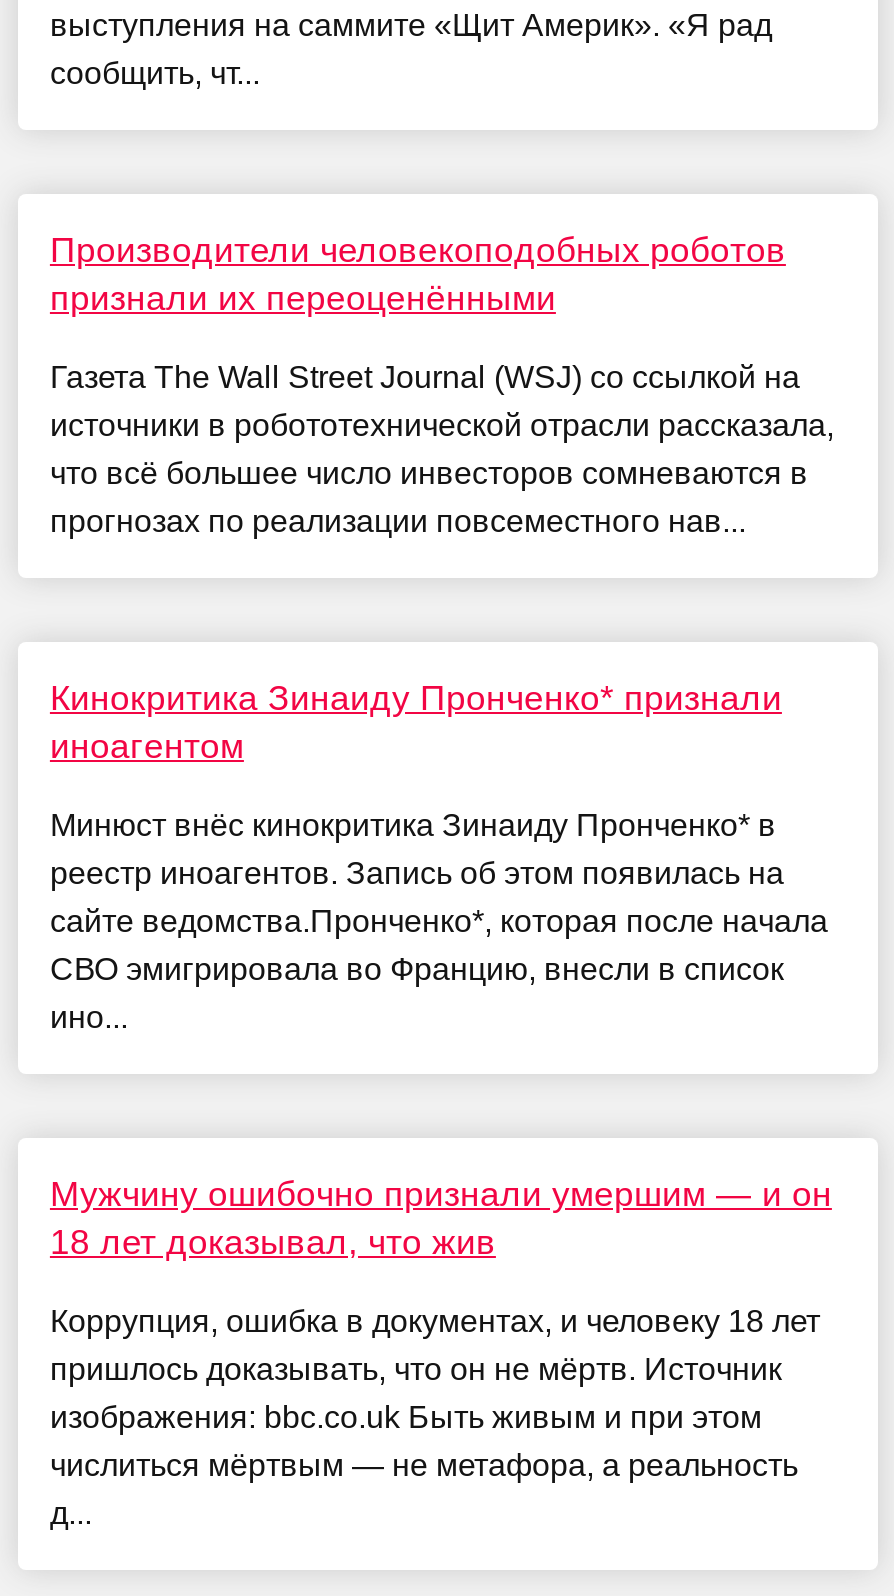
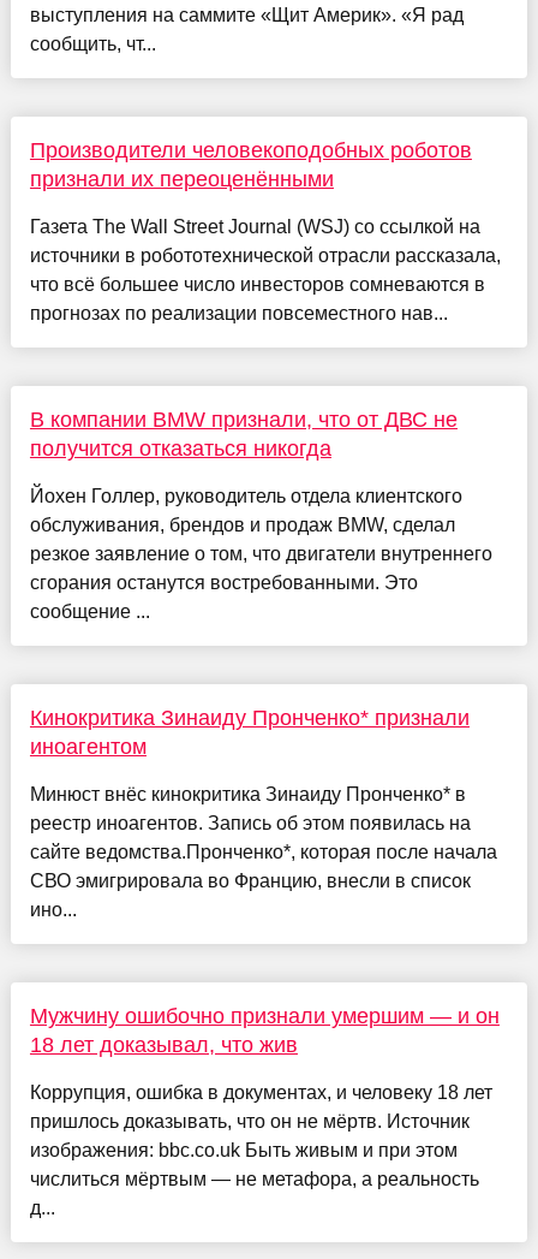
none -> [30,408,492,622] В компании BMW признали, что от ДВС не | получится отказаться никогда | Йохен Голлер, руководитель отдела клиентского | обслуживания, брендов и продаж BMW, сделал | резкое заявление о том, что двигатели внутреннего | сгорания останутся востребованными. Это | сообщение ...

